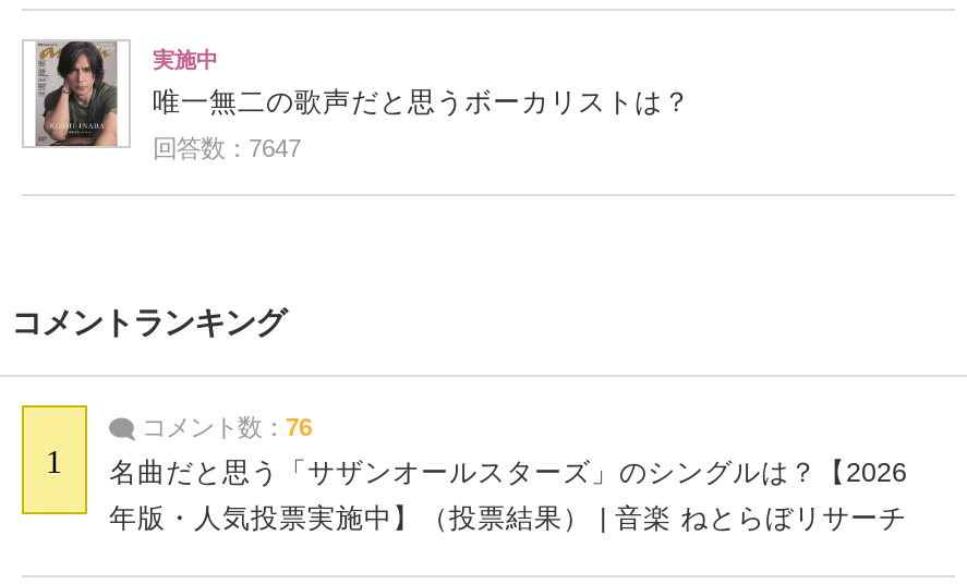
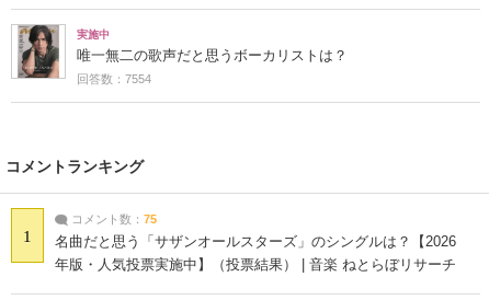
[153,135,301,161] 回答数：7647 -> [77,72,151,85] 回答数：7554
[135,414,312,440] コメント数：76 -> [68,212,157,225] コメント数：75

